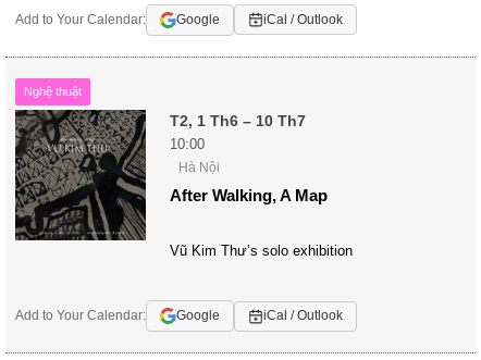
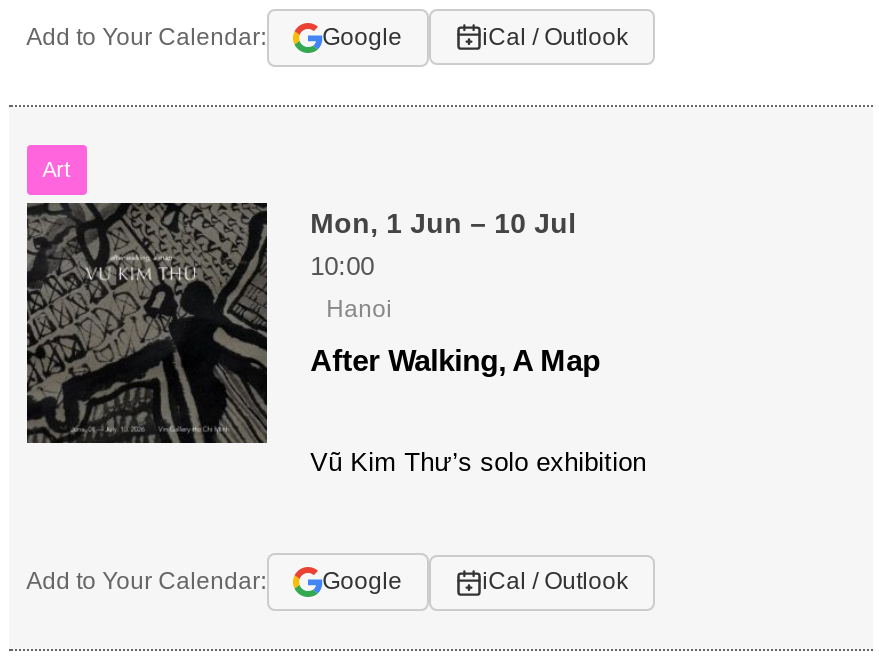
[24,85,81,98] Nghệ thuật -> [42,157,70,181] Art
[169,112,305,130] T2, 1 Th6 – 10 Th7 -> [310,207,576,239] Mon, 1 Jun – 10 Jul
[178,160,219,175] Hà Nội -> [326,295,392,323] Hanoi

